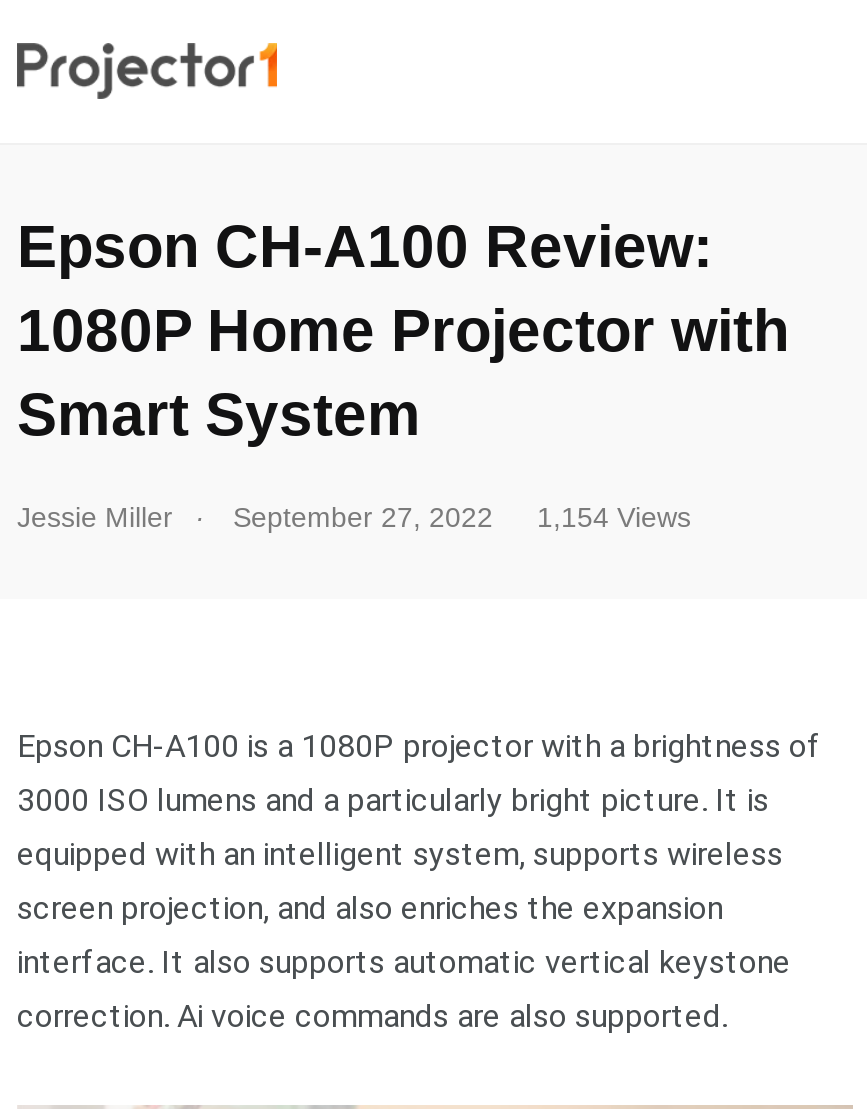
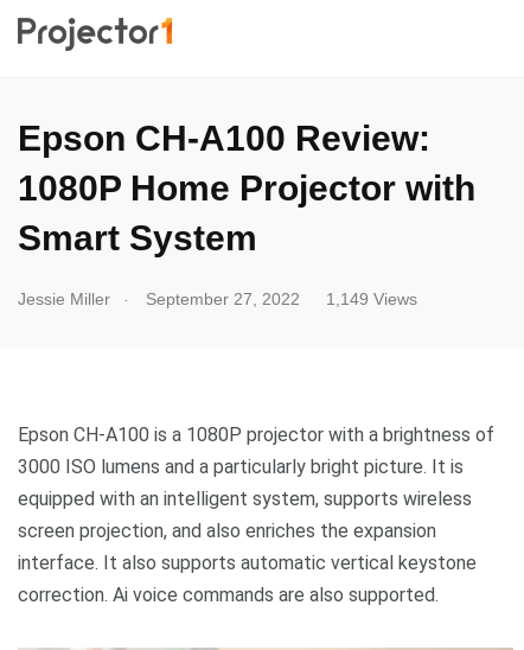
[537,501,691,533] 1,154 Views -> [326,289,417,308] 1,149 Views

